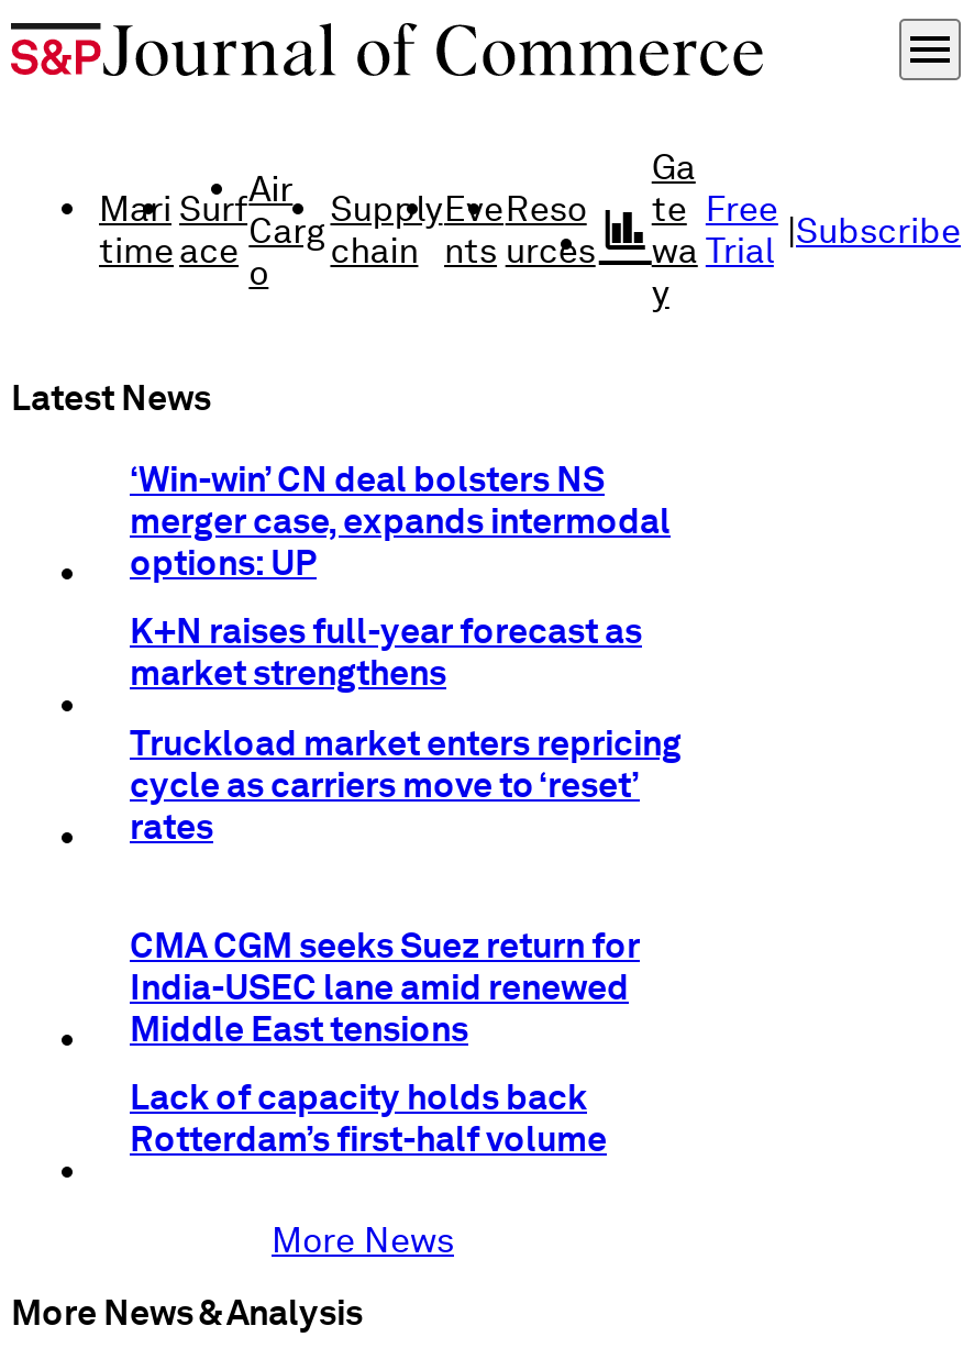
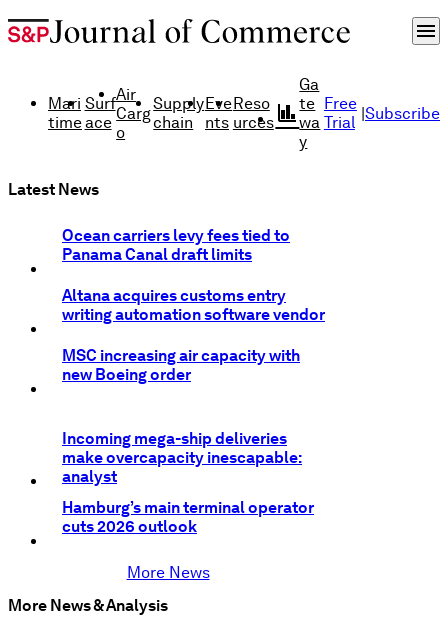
[130,458,671,583] ‘Win-win’ CN deal bolsters NS | merger case, expands intermodal | options: UP -> [62,226,290,264] Ocean carriers levy fees tied to | Panama Canal draft limits
[130,611,642,694] K+N raises full-year forecast as | market strengthens -> [62,286,325,324] Altana acquires customs entry | writing automation software vendor
[130,722,682,847] Truckload market enters repricing | cycle as carriers move to ‘reset’ | rates -> [62,346,300,384] MSC increasing air capacity with | new Boeing order
[130,924,640,1050] CMA CGM seeks Suez return for | India-USEC lane amid renewed | Middle East tensions -> [62,429,302,486] Incoming mega-ship deliveries | make overcapacity inescapable: | analyst
[130,1077,607,1161] Lack of capacity holds back | Rotterdam’s first-half volume -> [62,498,314,536] Hamburg’s main terminal operator | cuts 2026 outlook

